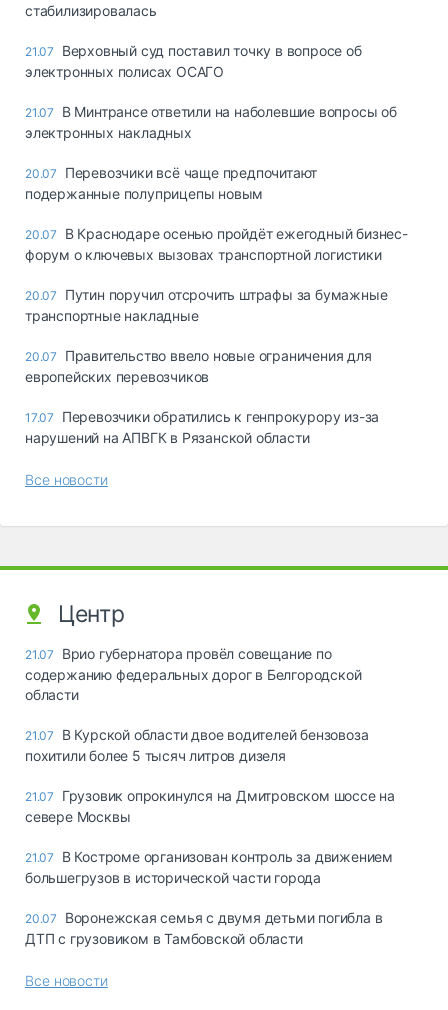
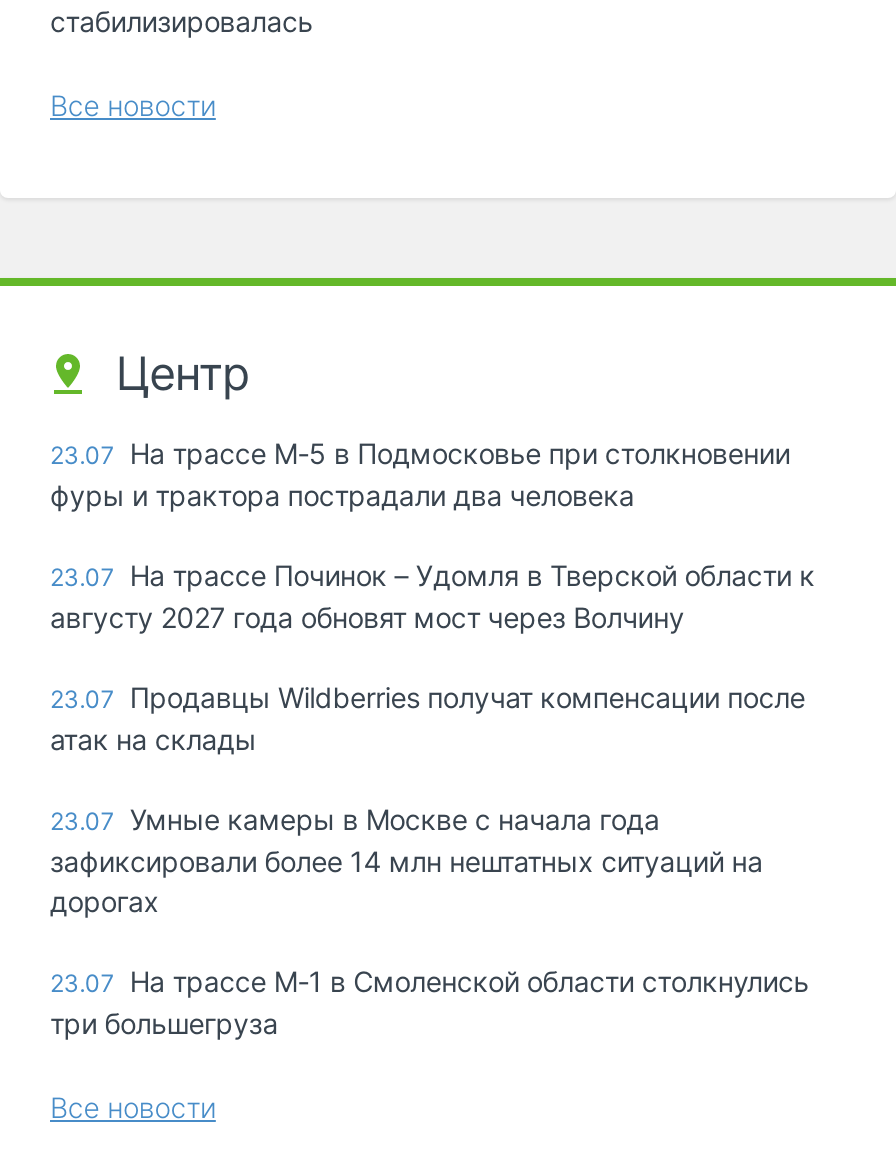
[25,42,408,446] 21.07 Верховный суд поставил точку в вопросе об | электронных полисах ОСАГО | 21.07 В Минтрансе ответили на наболевшие вопросы об | электронных накладных | 20.07 Перевозчики всё чаще предпочитают | подержанные полуприцепы новым | 20.07 В Краснодаре осенью пройдёт ежегодный бизнес- | форум о ключевых вызовах транспортной логистики | 20.07 Путин поручил отсрочить штрафы за бумажные | транспортные накладные | 20.07 Правительство ввело новые ограничения для | европейских перевозчиков | 17.07 Перевозчики обратились к генпрокурору из-за | нарушений на АПВГК в Рязанской области -> none
[25,645,361,703] 21.07 Врио губернатора провёл совещание по | содержанию федеральных дорог в Белгородской | области -> [50,436,790,512] 23.07 На трассе М-5 в Подмосковье при столкновении | фуры и трактора пострадали два человека
[25,726,368,764] 21.07 В Курской области двое водителей бензовоза | похитили более 5 тысяч литров дизеля -> [50,558,815,634] 23.07 На трассе Починок – Удомля в Тверской области к | августу 2027 года обновят мост через Волчину
[25,787,395,825] 21.07 Грузовик опрокинулся на Дмитровском шоссе на | севере Москвы -> [50,680,805,756] 23.07 Продавцы Wildberries получат компенсации после | атак на склады
[25,848,393,886] 21.07 В Костроме организован контроль за движением | большегрузов в исторической части города -> [50,802,763,918] 23.07 Умные камеры в Москве с начала года | зафиксировали более 14 млн нештатных ситуаций на | дорогах
[25,909,382,947] 20.07 Воронежская семья с двумя детьми погибла в | ДТП с грузовиком в Тамбовской области -> [50,964,809,1040] 23.07 На трассе М-1 в Смоленской области столкнулись | три большегруза

